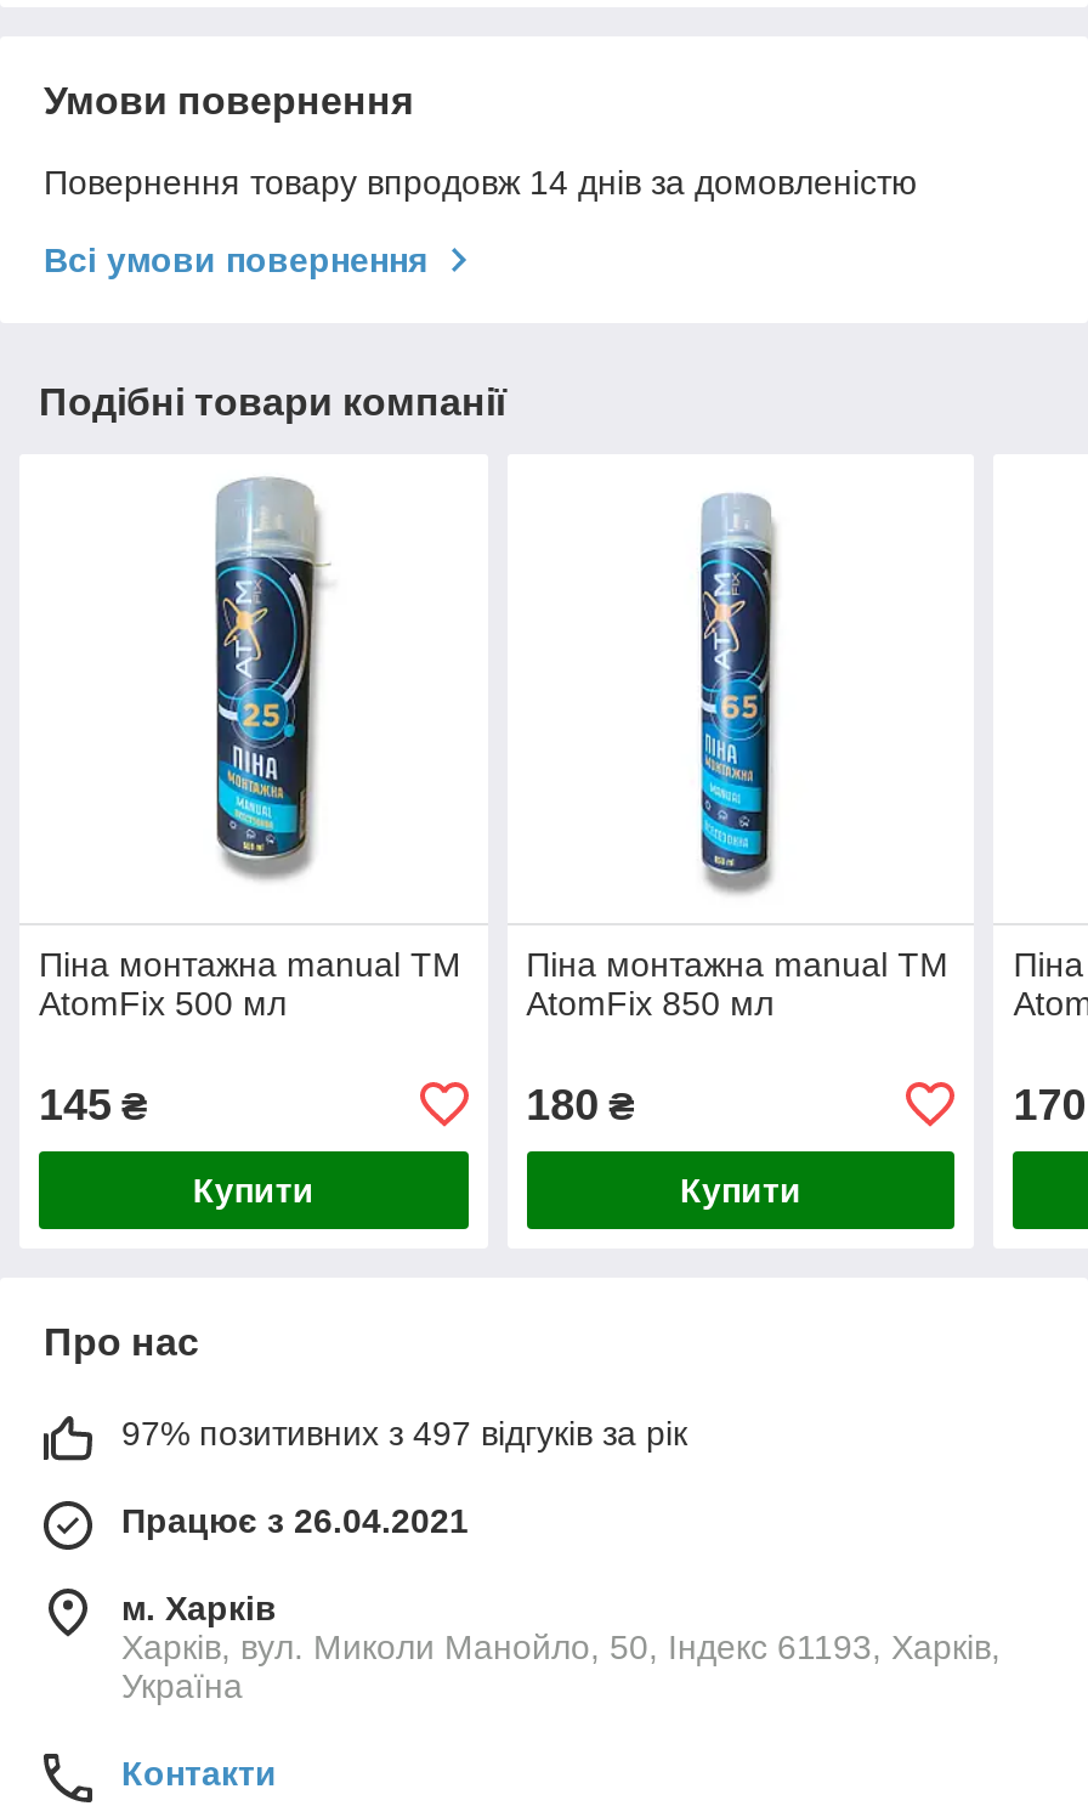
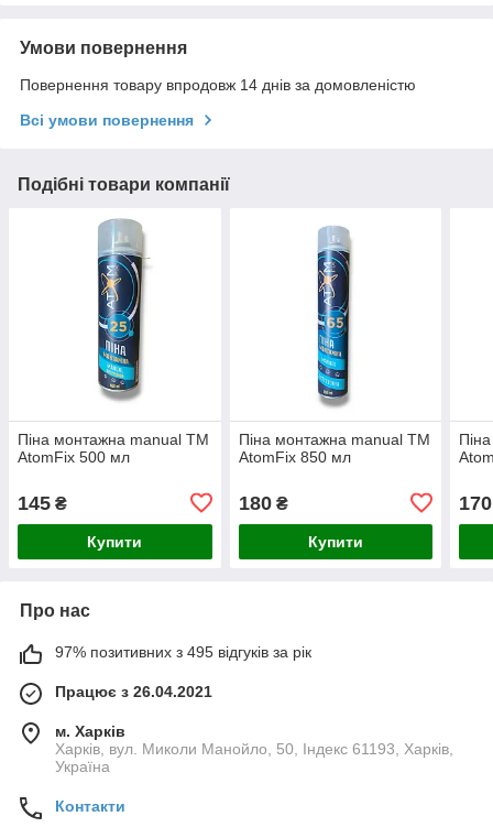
[121,1413,687,1452] 97% позитивних з 497 відгуків за рік -> [55,643,311,660] 97% позитивних з 495 відгуків за рік

